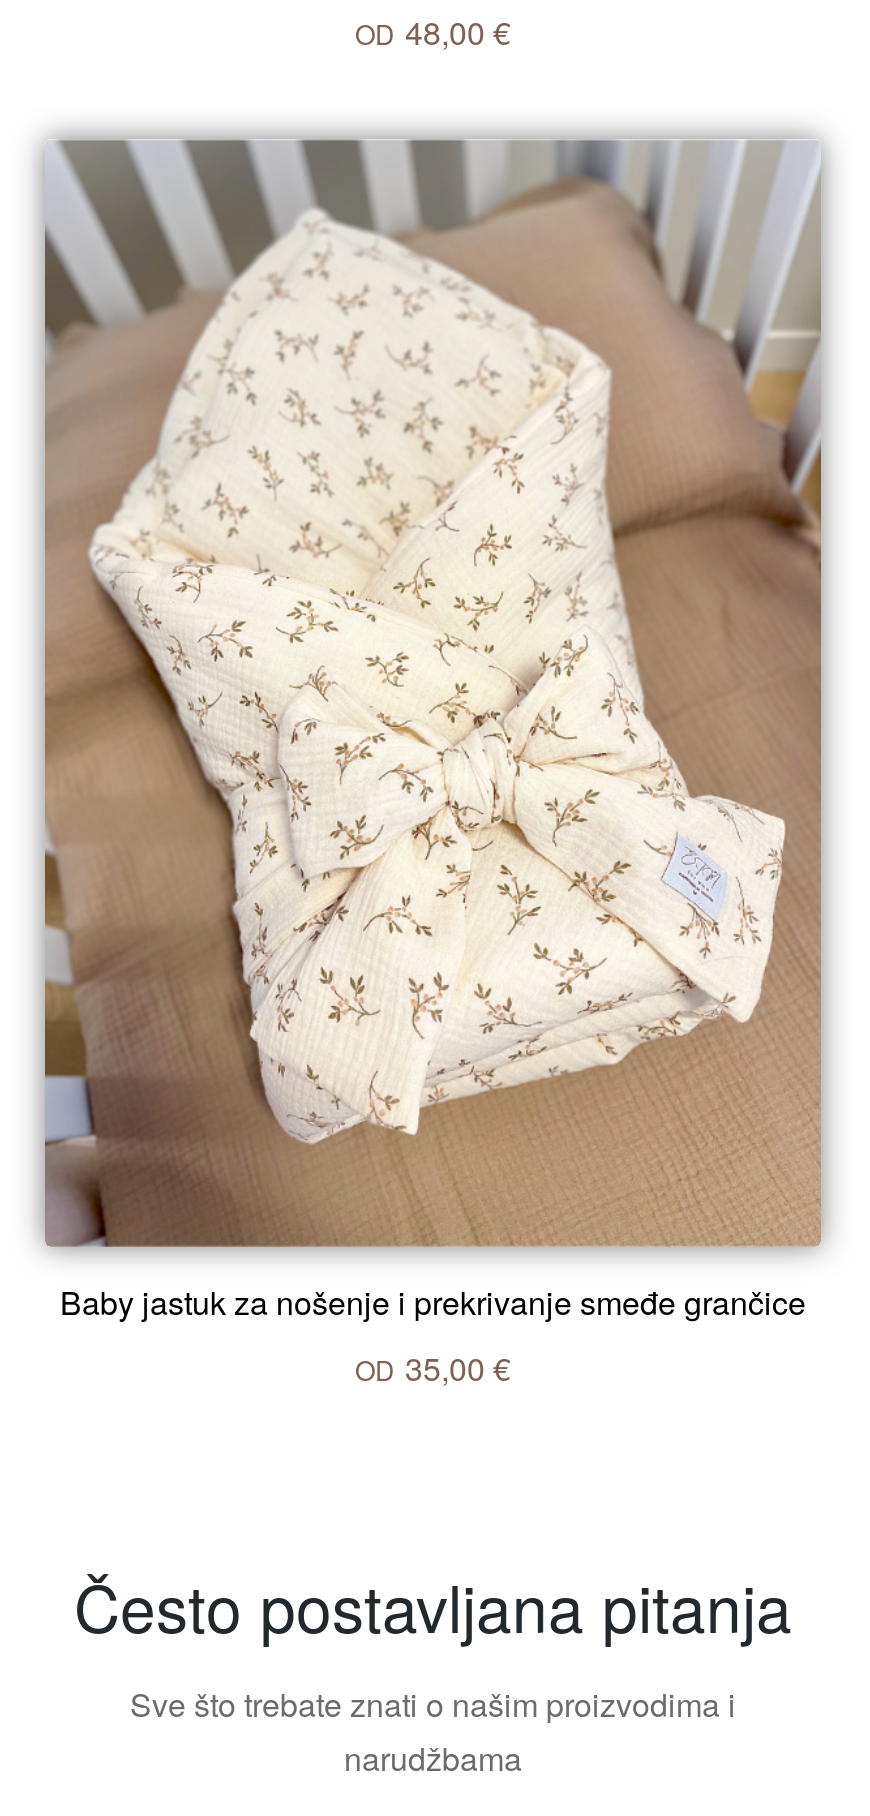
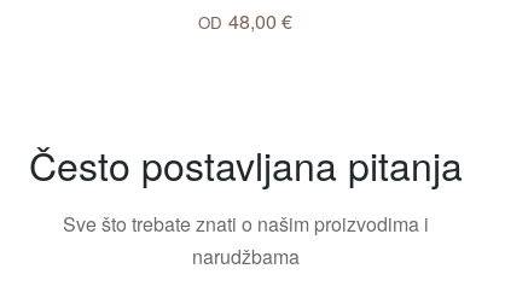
[31,126,835,1391] [image] | Baby jastuk za nošenje i prekrivanje smeđe grančice | OD 35,00 € -> none

